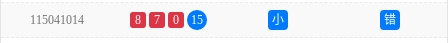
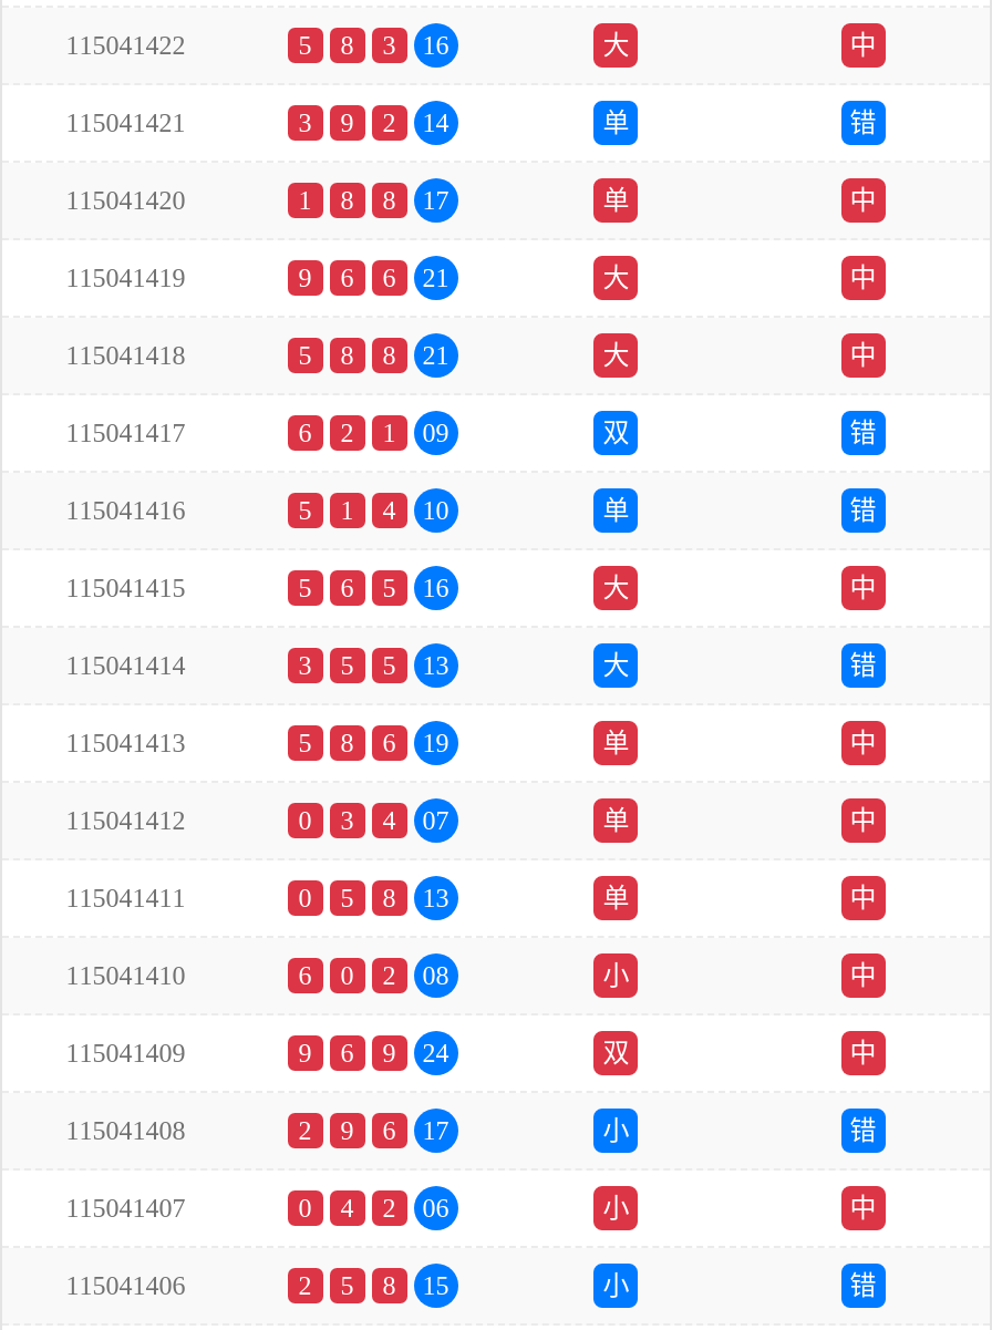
[30,13,84,27] 115041014 -> [66,30,312,61] 115041422 | 5
[154,13,160,27] 7 -> [66,30,876,836] 3 | 16 | 大 | 中 | 115041421 | 3 | 9 | 2 | 14 | 单 | 错 | 115041420 | 1 | 8 | 8 | 17 | 单 | 中 | 115041419 | 9 | 6 | 6 | 21 | 大 | 中 | 115041418 | 5 | 8 | 8 | 21 | 大 | 中 | 115041417 | 6 | 2 | 1 | 09 | 双 | 错 | 115041416 | 5 | 1 | 4 | 10 | 单 | 错 | 115041415 | 5 | 6 | 5 | 16 | 大 | 中 | 115041414 | 3 | 5 | 5 | 13 | 大 | 错 | 115041413 | 5 | 8 | 6 | 19 | 单 | 中 | 115041412
none -> [66,805,876,1301] 3 | 4 | 07 | 单 | 中 | 115041411 | 0 | 5 | 8 | 13 | 单 | 中 | 115041410 | 6 | 0 | 2 | 08 | 小 | 中 | 115041409 | 9 | 6 | 9 | 24 | 双 | 中 | 115041408 | 2 | 9 | 6 | 17 | 小 | 错 | 115041407 | 0 | 4 | 2 | 06 | 小 | 中 | 115041406 | 2 | 5 | 8

